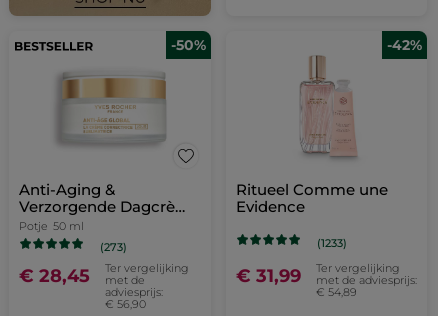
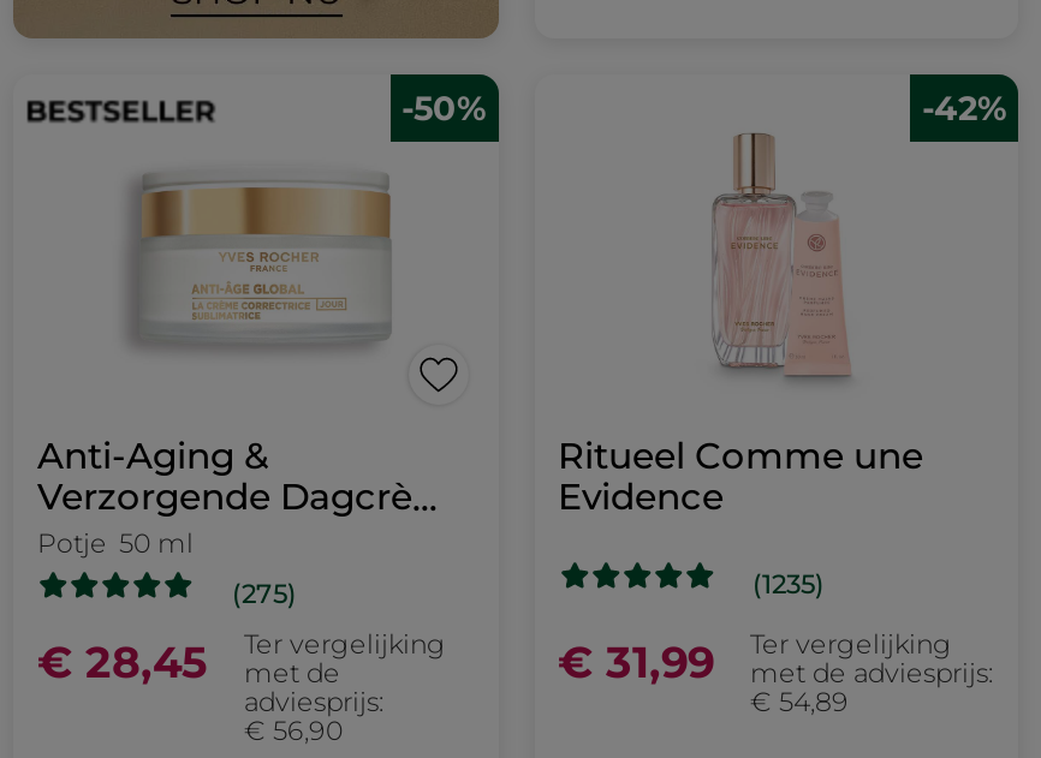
[100,240,127,254] (273) -> [232,577,297,611] (275)
[316,236,346,250] (1233) -> [753,568,825,601] (1235)

